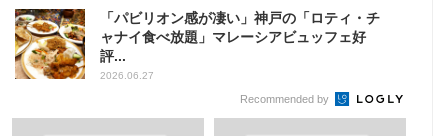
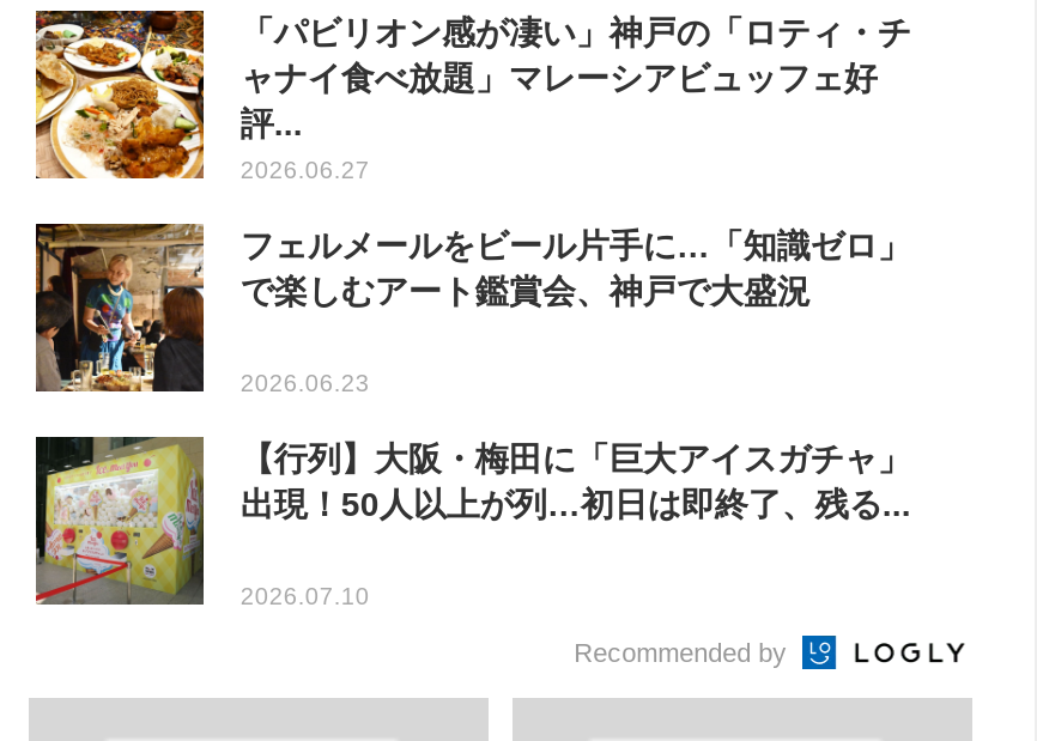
none -> [34,221,911,609] [image] | フェルメールをビール片手に…「知識ゼロ」 | で楽しむアート鑑賞会、神戸で大盛況 | 2026.06.23 | 【行列】大阪・梅田に「巨大アイスガチャ」 | 出現！50人以上が列…初日は即終了、残る... | 2026.07.10
none -> [34,437,206,605] [image]

